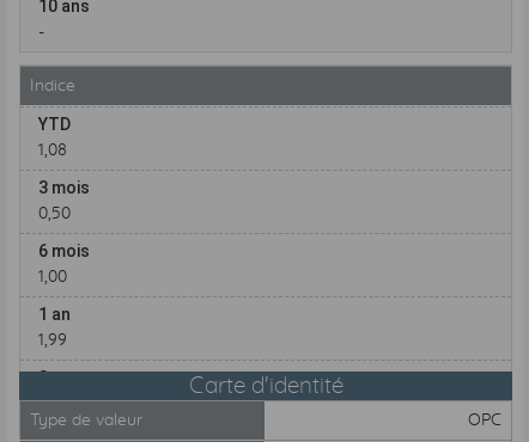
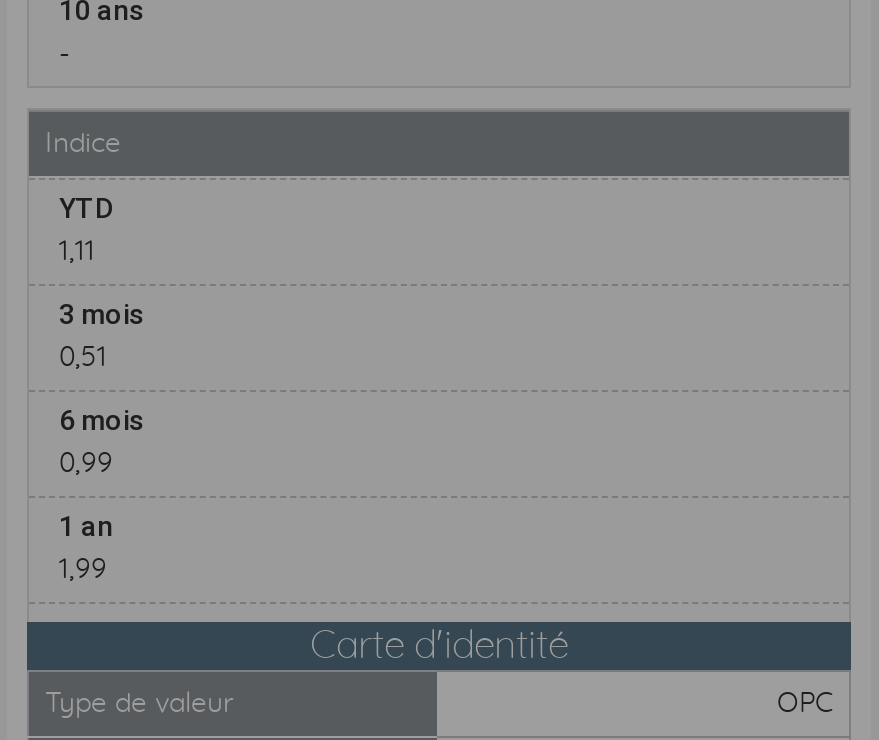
[38,142,67,159] 1,08 -> [59,238,95,266] 1,11
[38,205,71,222] 0,50 -> [59,344,107,372] 0,51
[38,269,67,286] 1,00 -> [59,450,113,478] 0,99

